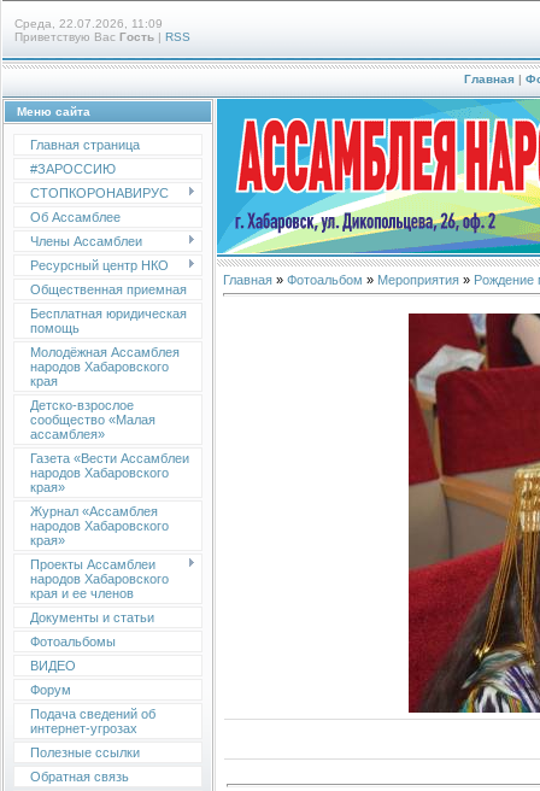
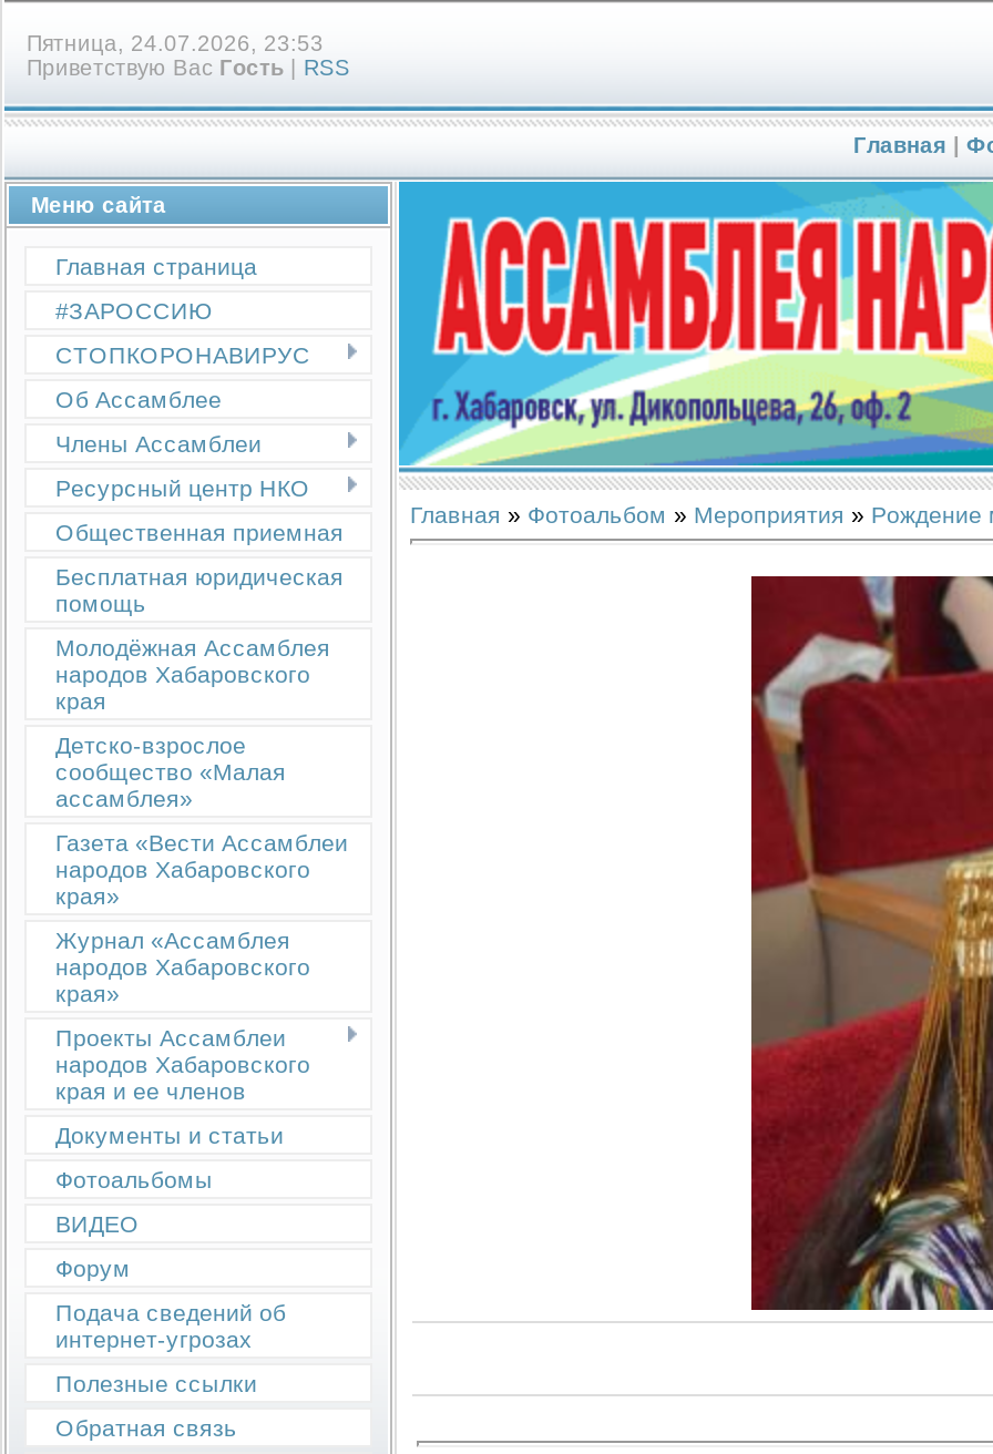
[14,17,163,30] Среда, 22.07.2026, 11:09 -> [27,31,324,55] Пятница, 24.07.2026, 23:53

